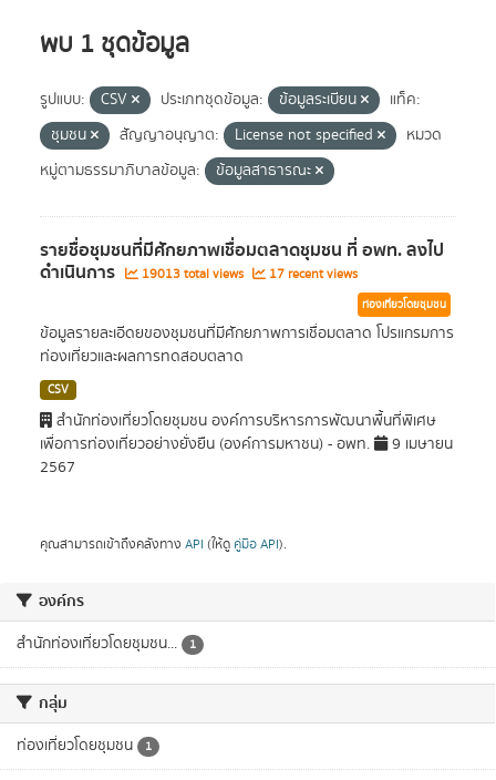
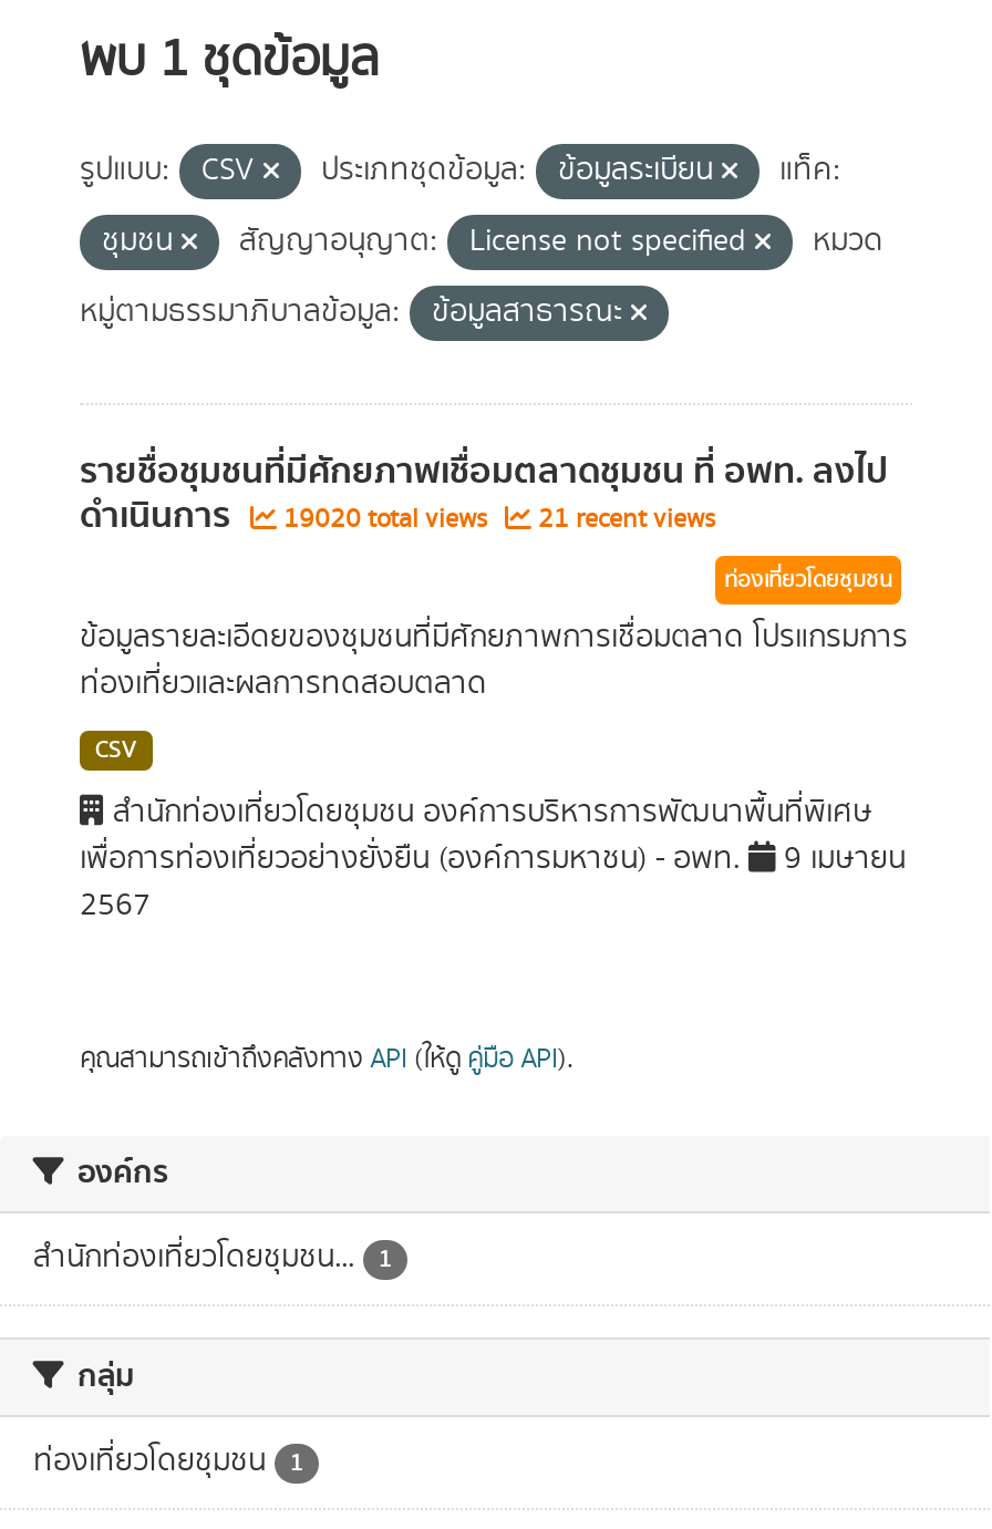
[138,265,247,283] 19013 total views -> [277,500,494,538] 19020 total views
[266,265,358,283] 17 recent views -> [531,500,715,538] 21 recent views

